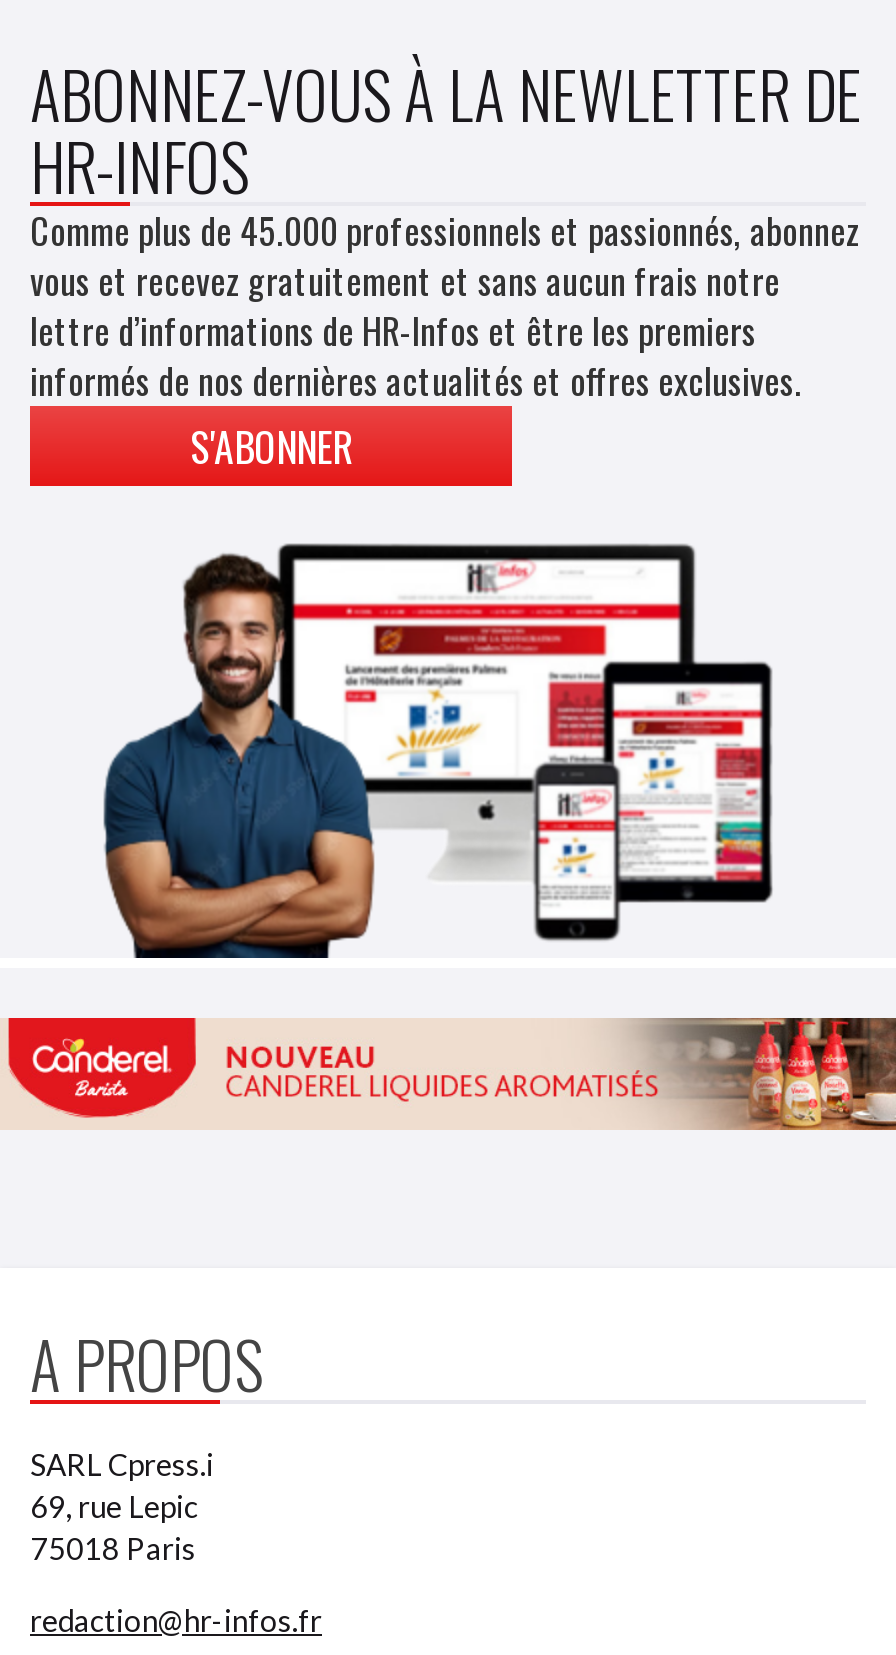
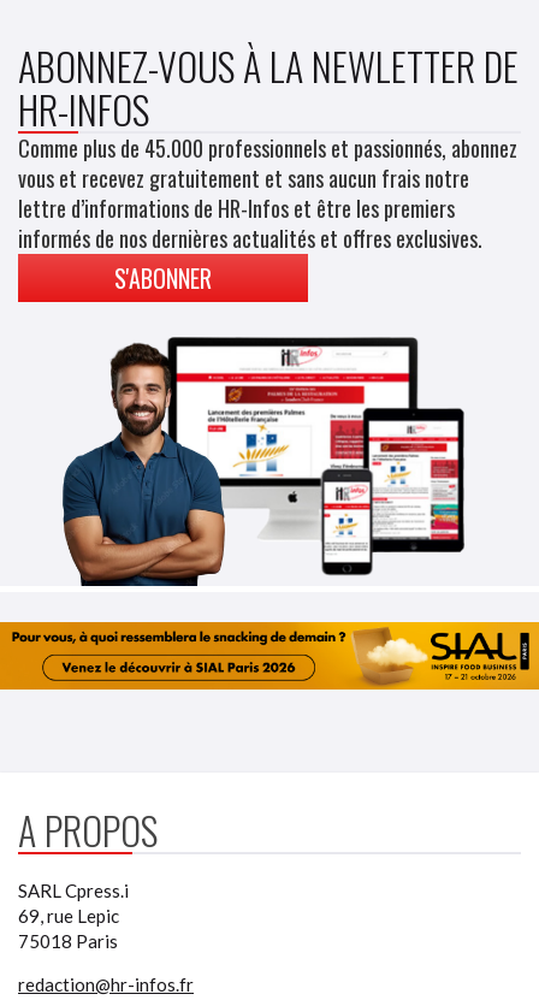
[6,1016,890,1132] [image] -> [4,621,535,691] [image]

